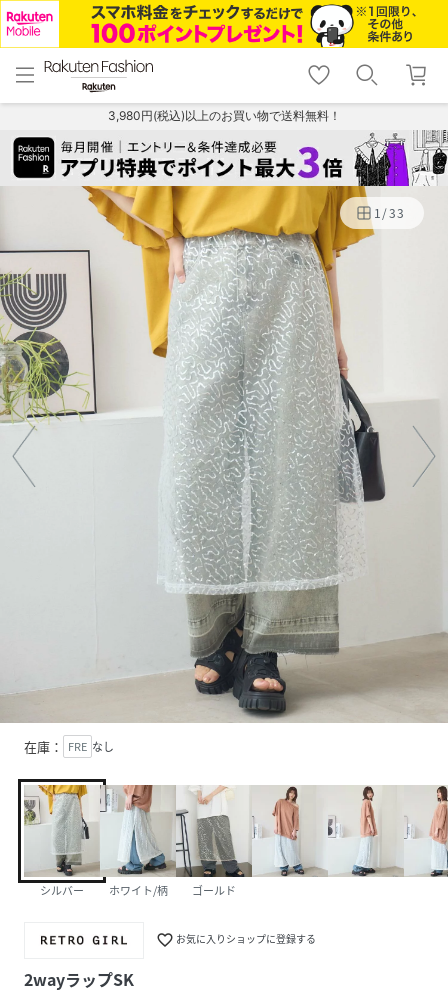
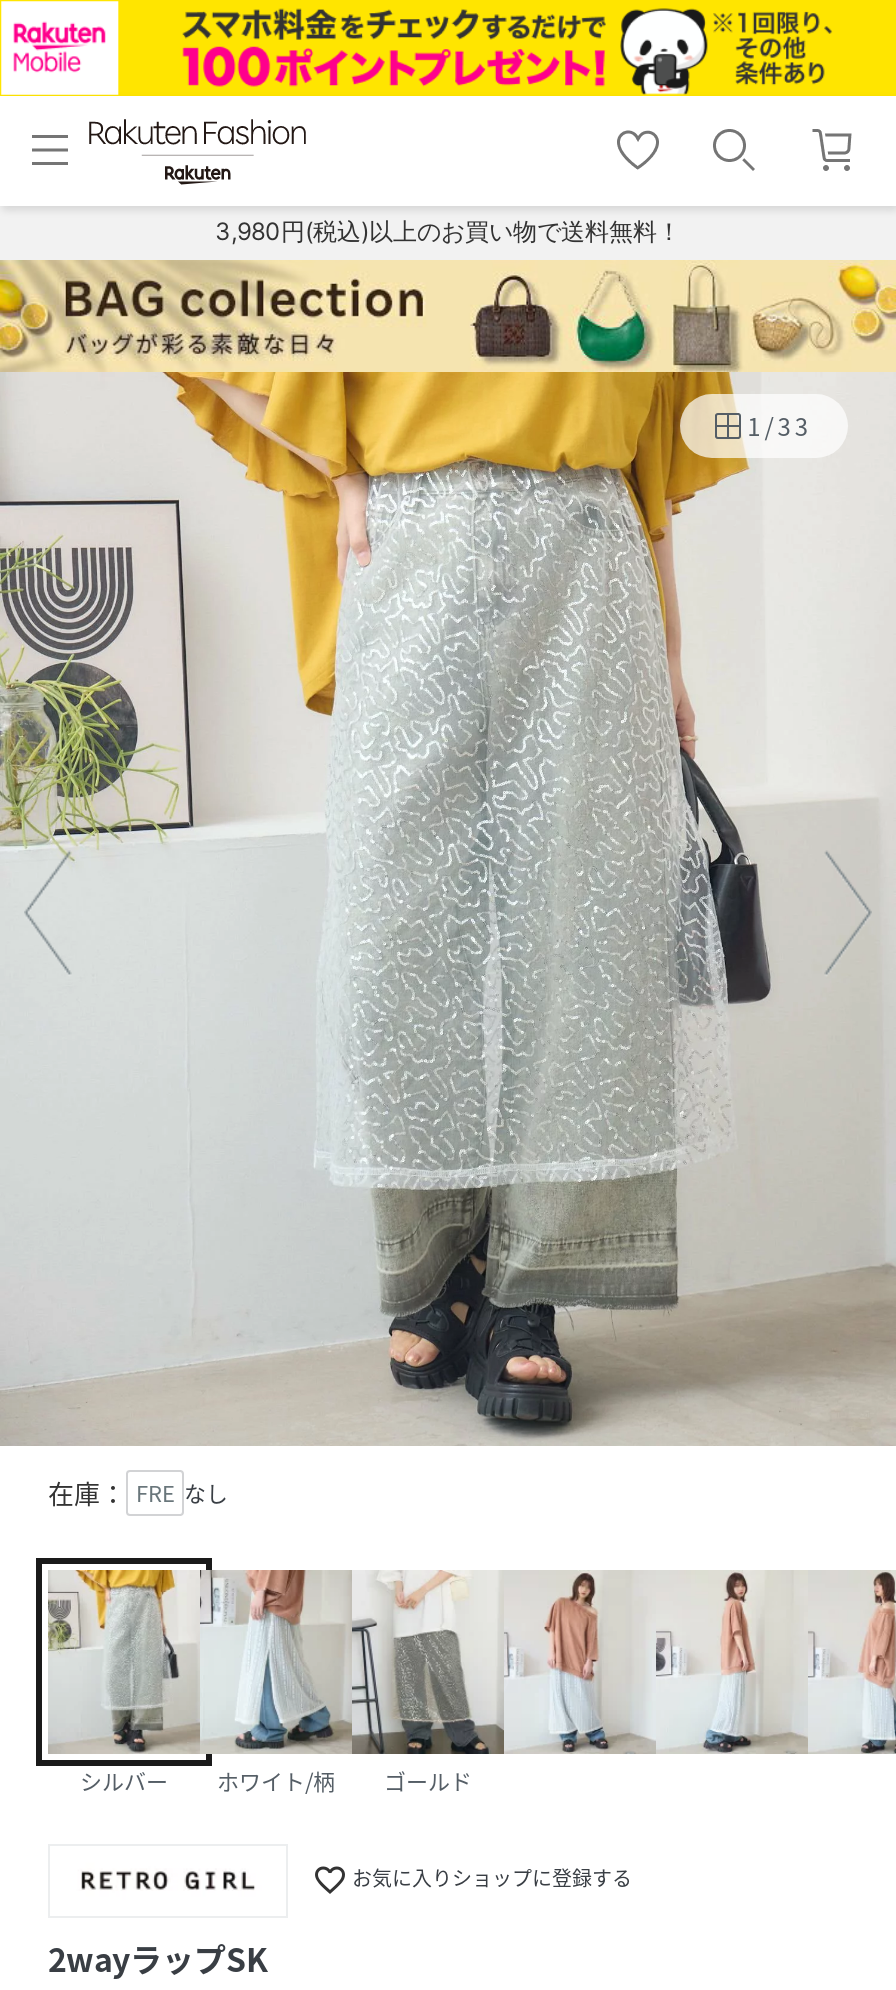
[3,129,445,187] [image] -> [6,260,890,372] [image]

